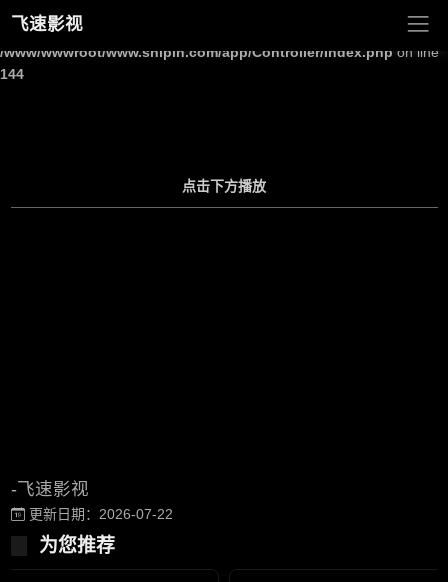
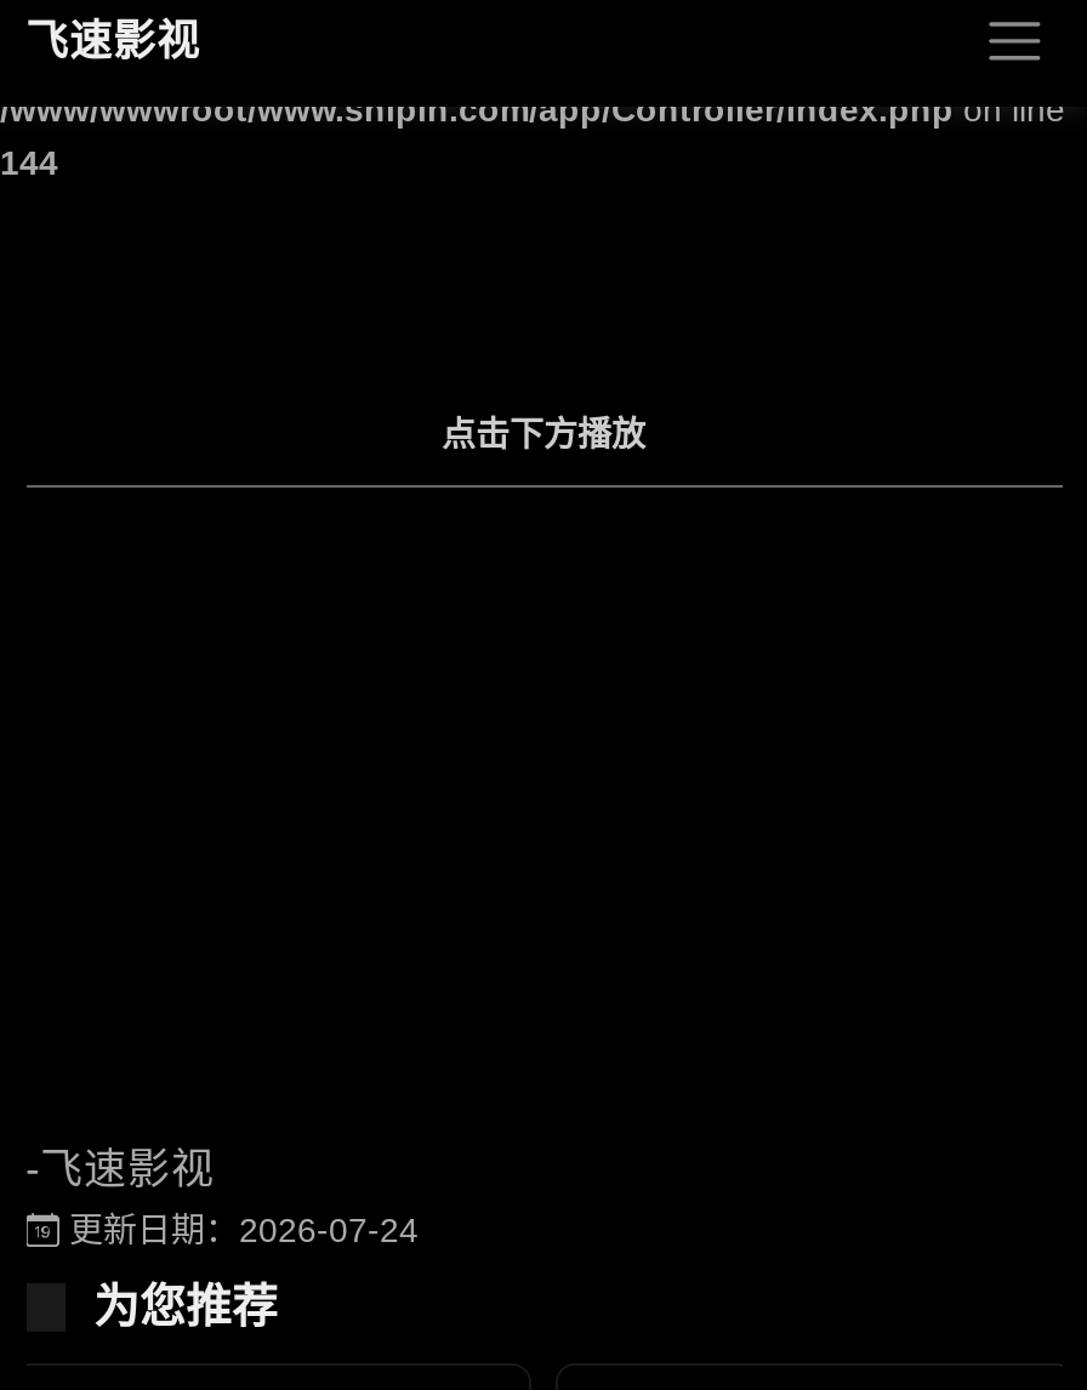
[24,506,172,522] 更新日期：2026-07-22 -> [59,1210,419,1249] 更新日期：2026-07-24

